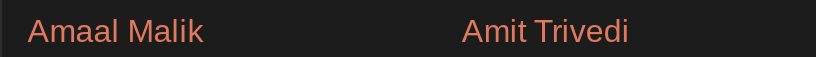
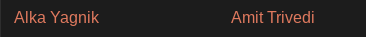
[28,15,204,49] Amaal Malik -> [14,9,99,26] Alka Yagnik

